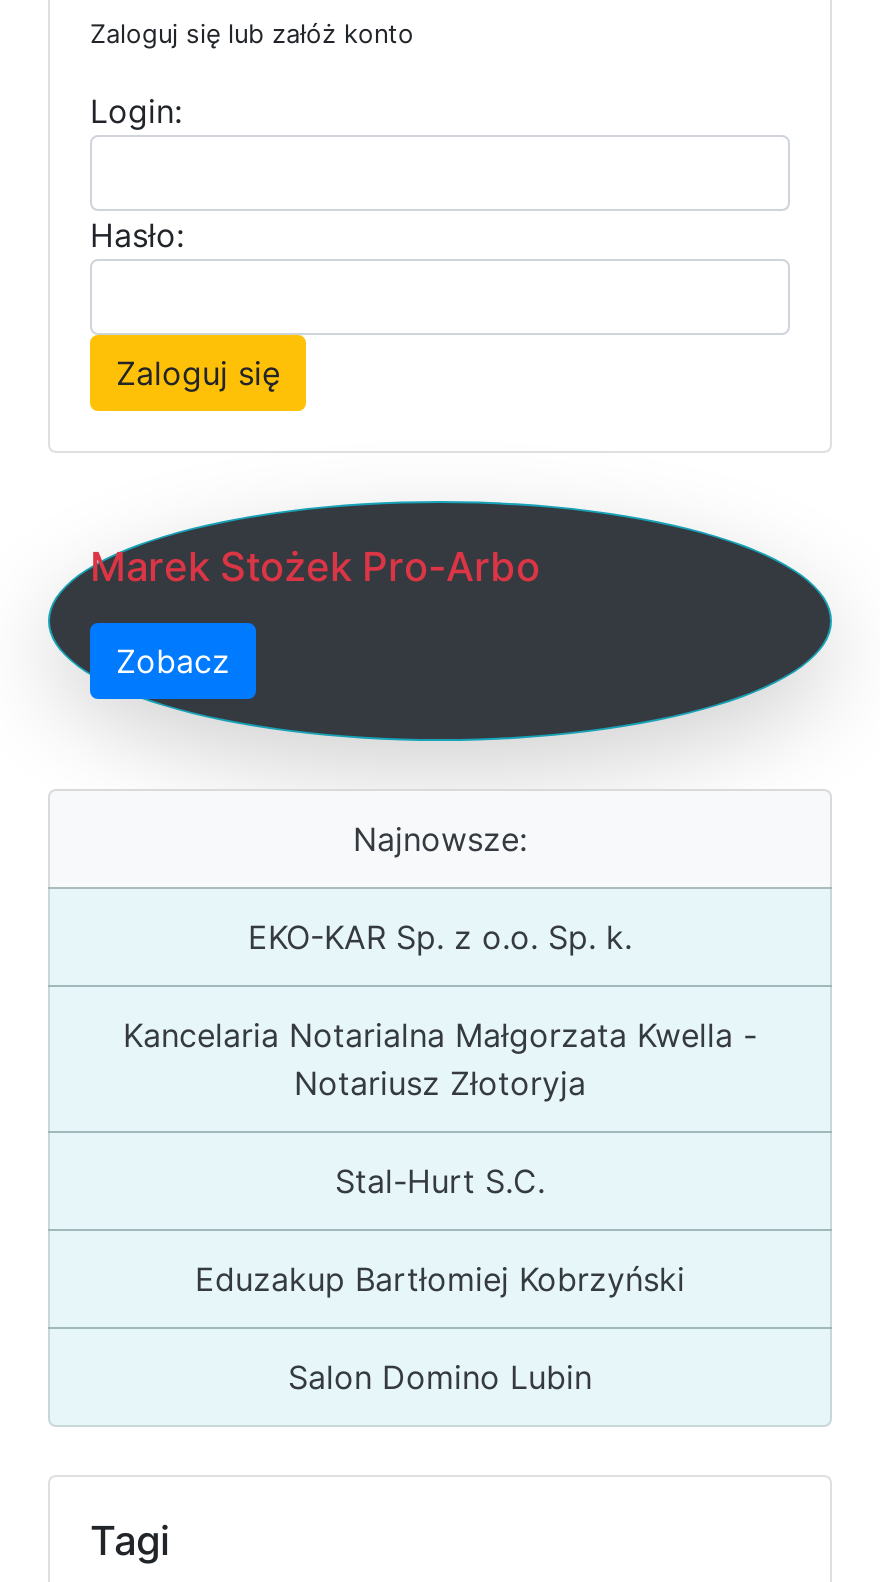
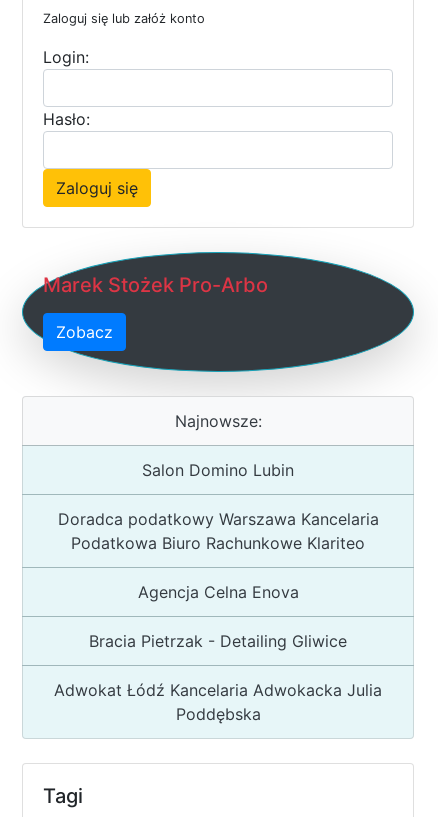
[123,917,757,1299] EKO-KAR Sp. z o.o. Sp. k. | Kancelaria Notarialna Małgorzata Kwella - | Notariusz Złotoryja | Stal-Hurt S.C. | Eduzakup Bartłomiej Kobrzyński -> none
moved [288,1357,592,1397] -> [142,460,294,480]: Salon Domino Lubin
none -> [54,509,382,724] Doradca podatkowy Warszawa Kancelaria | Podatkowa Biuro Rachunkowe Klariteo | Agencja Celna Enova | Bracia Pietrzak - Detailing Gliwice | Adwokat Łódź Kancelaria Adwokacka Julia | Poddębska

